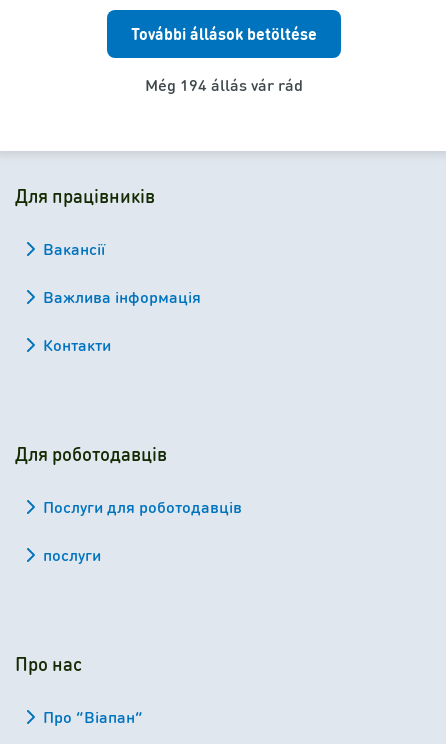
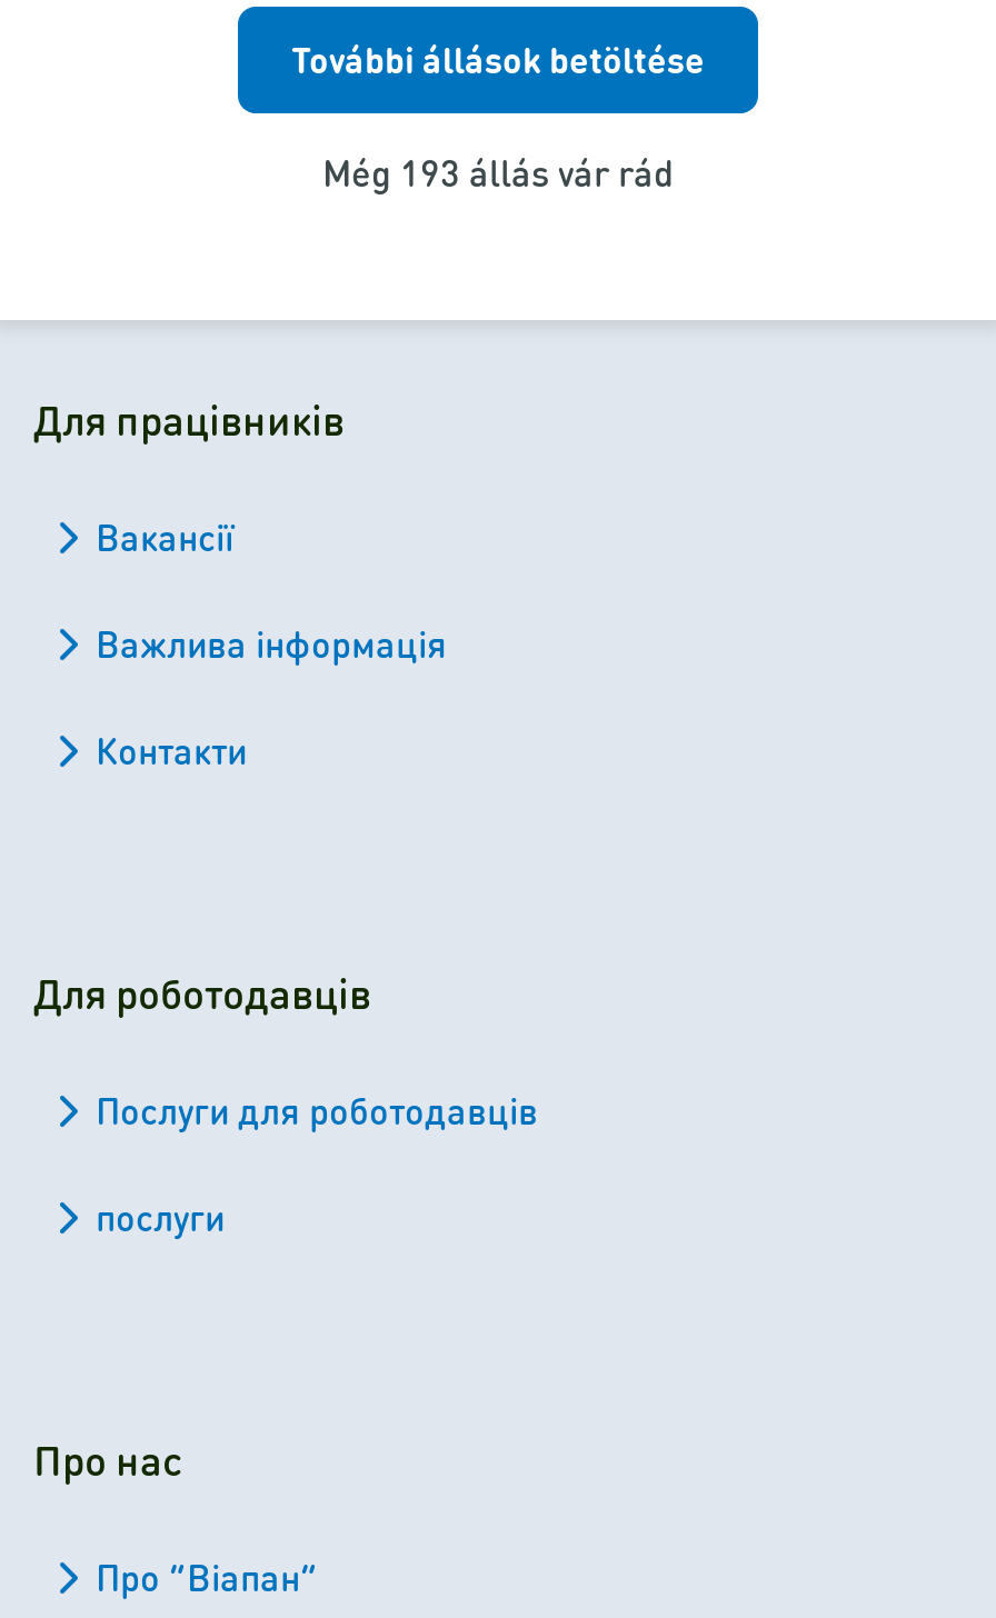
[145,74,303,95] Még 194 állás vár rád -> [322,149,674,196] Még 193 állás vár rád

